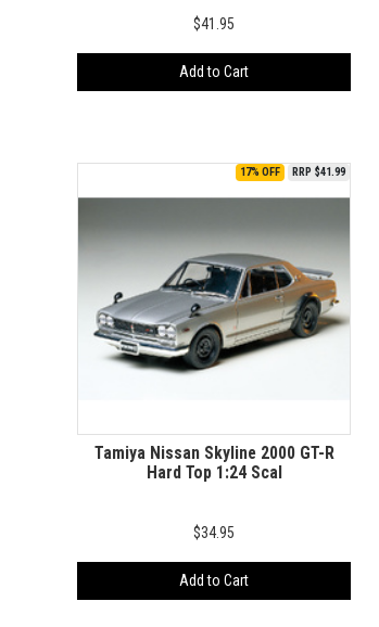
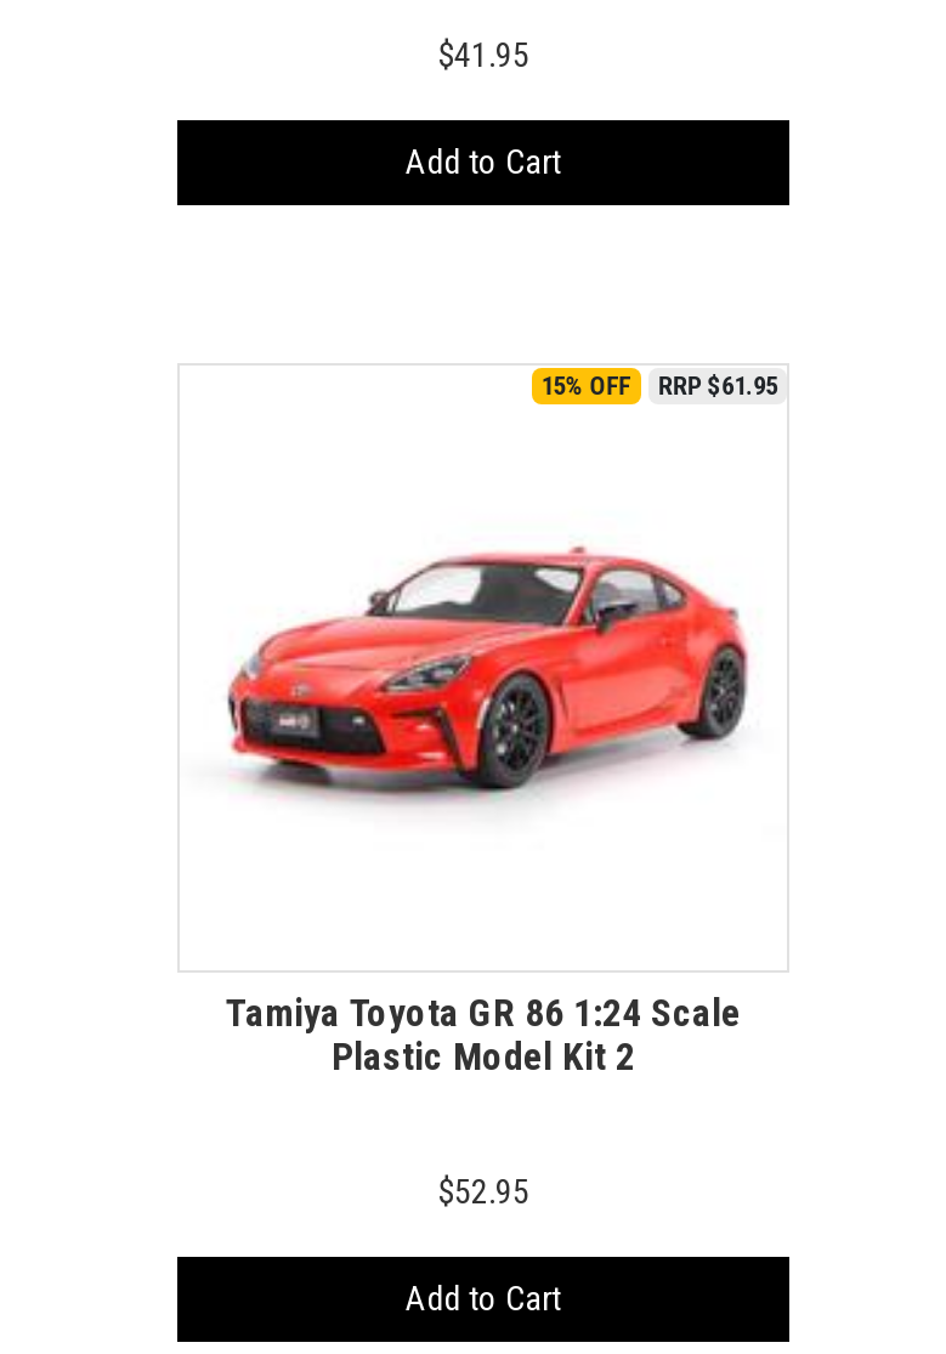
[240,165,345,179] 17% OFF | RRP $41.99 -> [541,369,777,400] 15% OFF | RRP $61.95
[77,196,351,375] [image] -> [180,442,787,838] [image]
[94,442,334,482] Tamiya Nissan Skyline 2000 GT-R | Hard Top 1:24 Scal -> [226,990,741,1080] Tamiya Toyota GR 86 1:24 Scale | Plastic Model Kit 2
[193,524,235,541] $34.95 -> [437,1172,529,1211] $52.95

